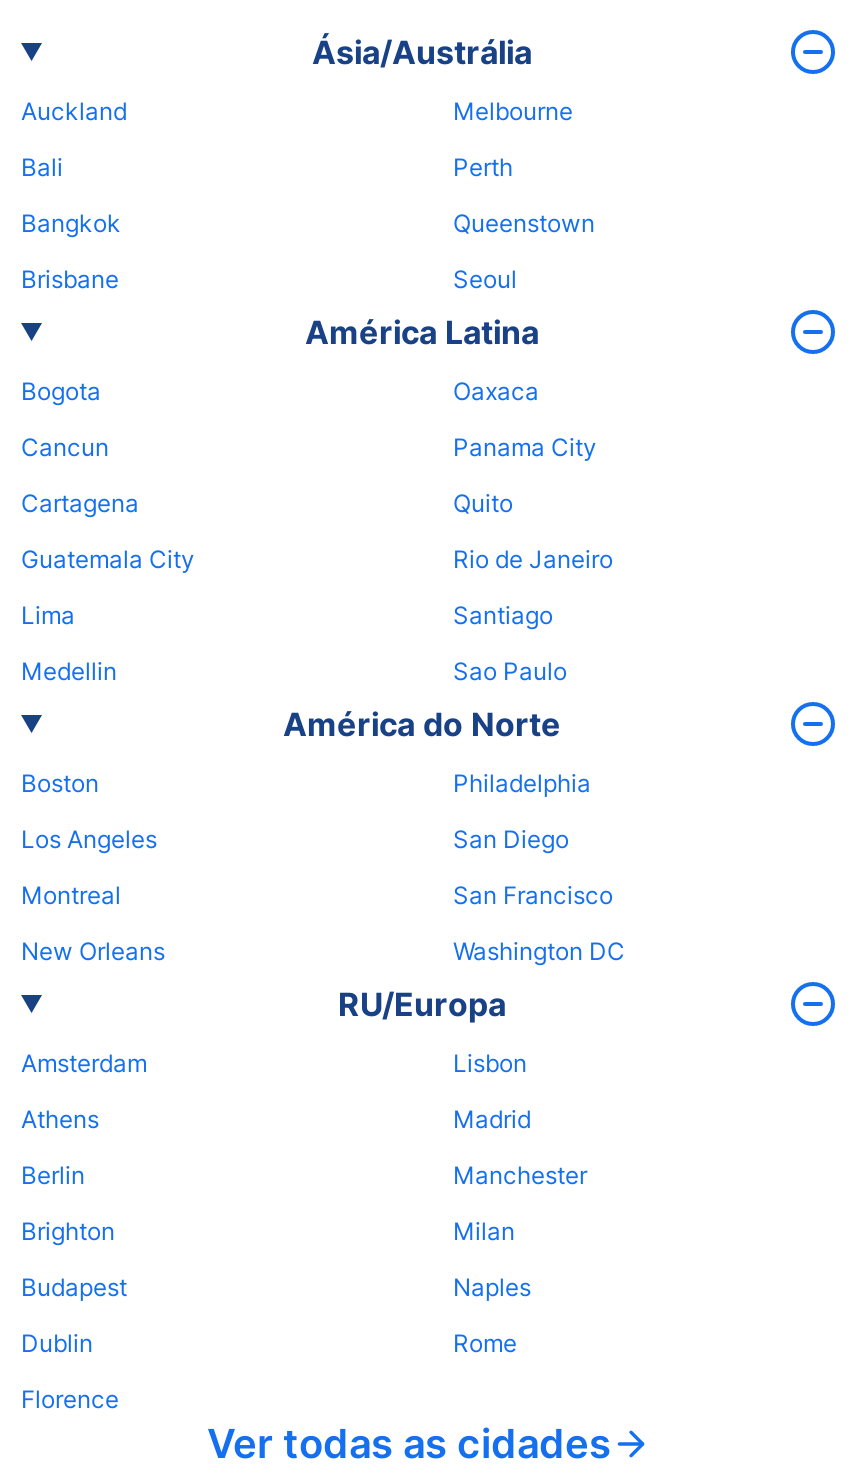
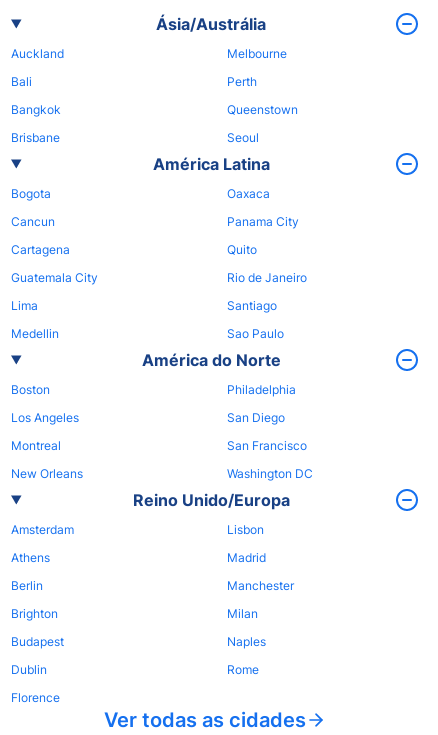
[338,984,506,1024] RU/Europa -> [133,490,290,510] Reino Unido/Europa

